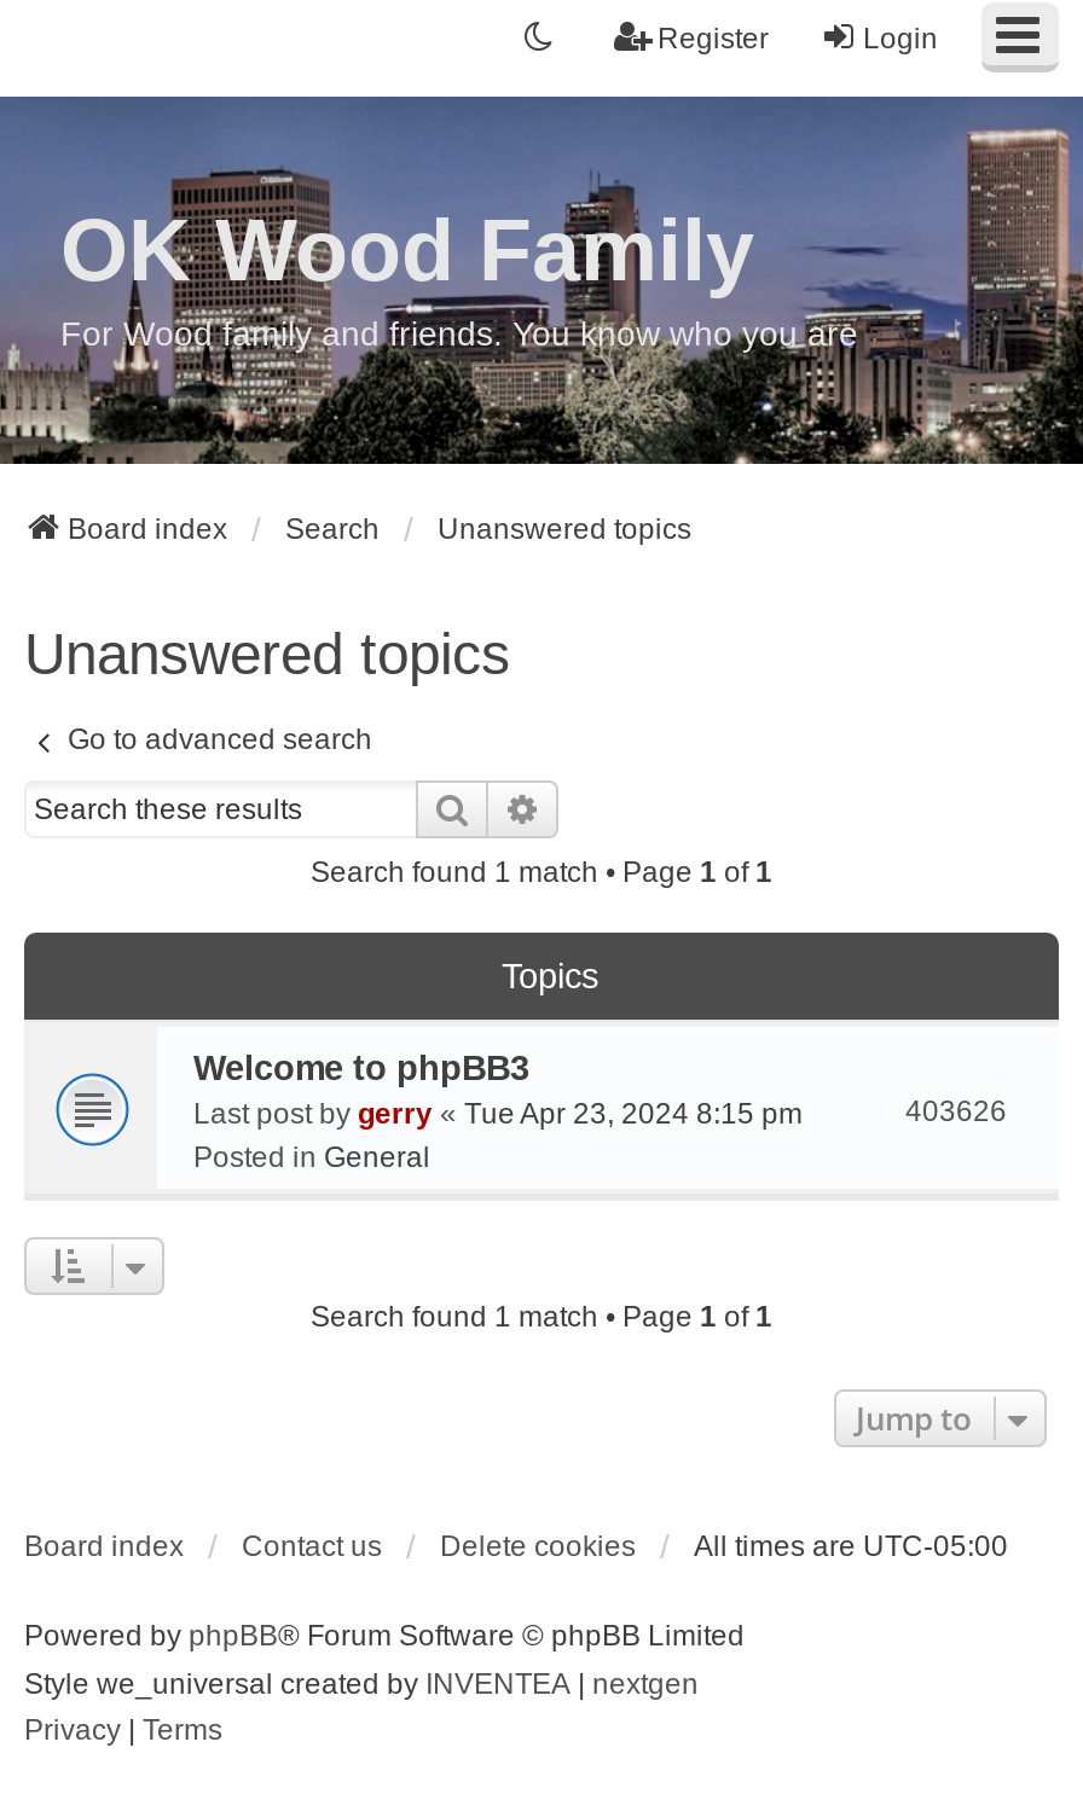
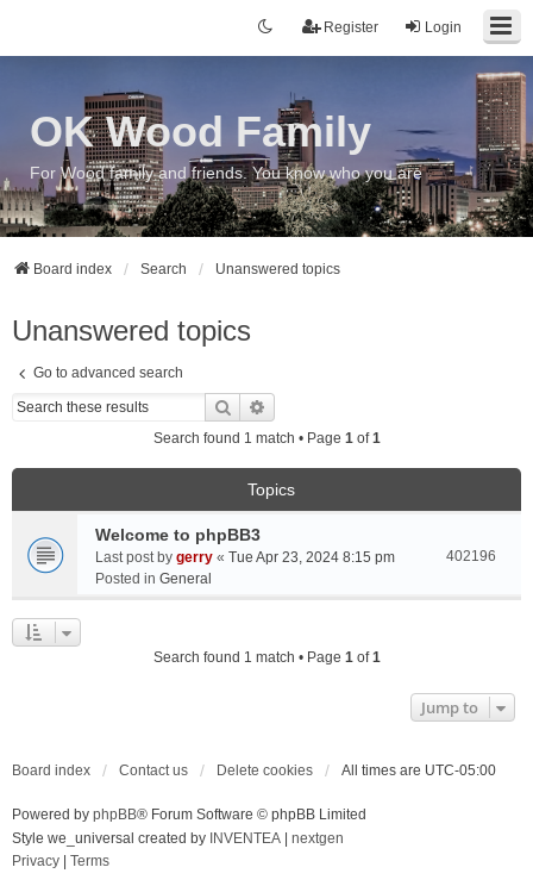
[905,1095,1007,1128] 403626 -> [446,548,496,564] 402196

